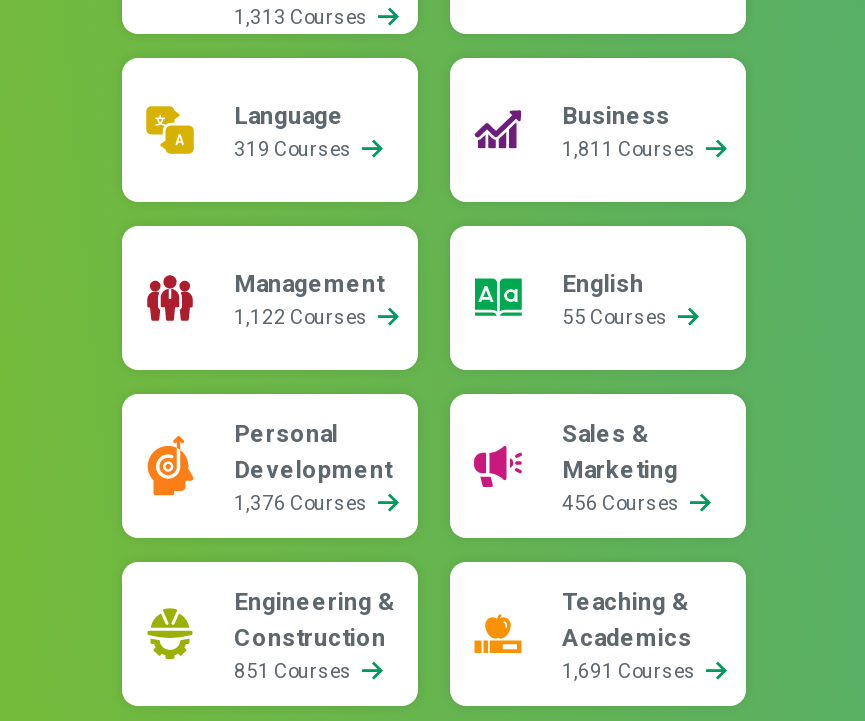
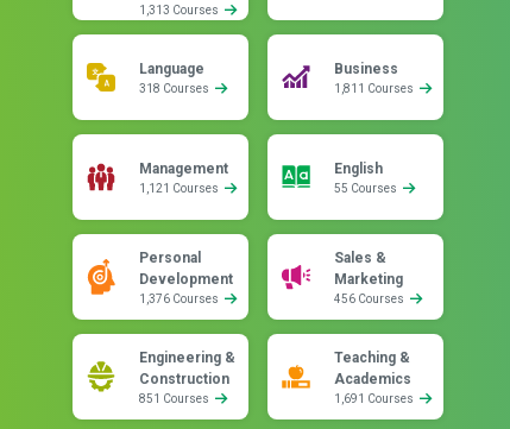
[234,138,356,160] 319 Courses -> [139,82,212,95] 318 Courses
[234,306,372,328] 1,122 Courses -> [139,182,221,195] 1,121 Courses

